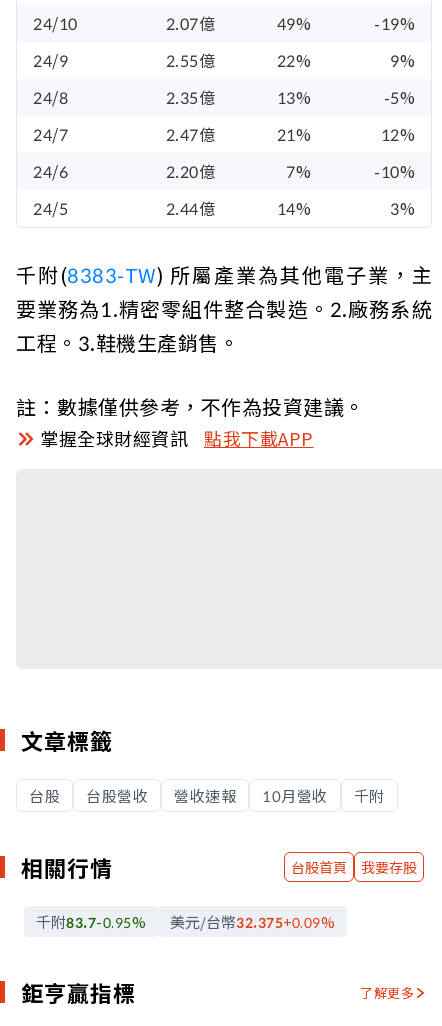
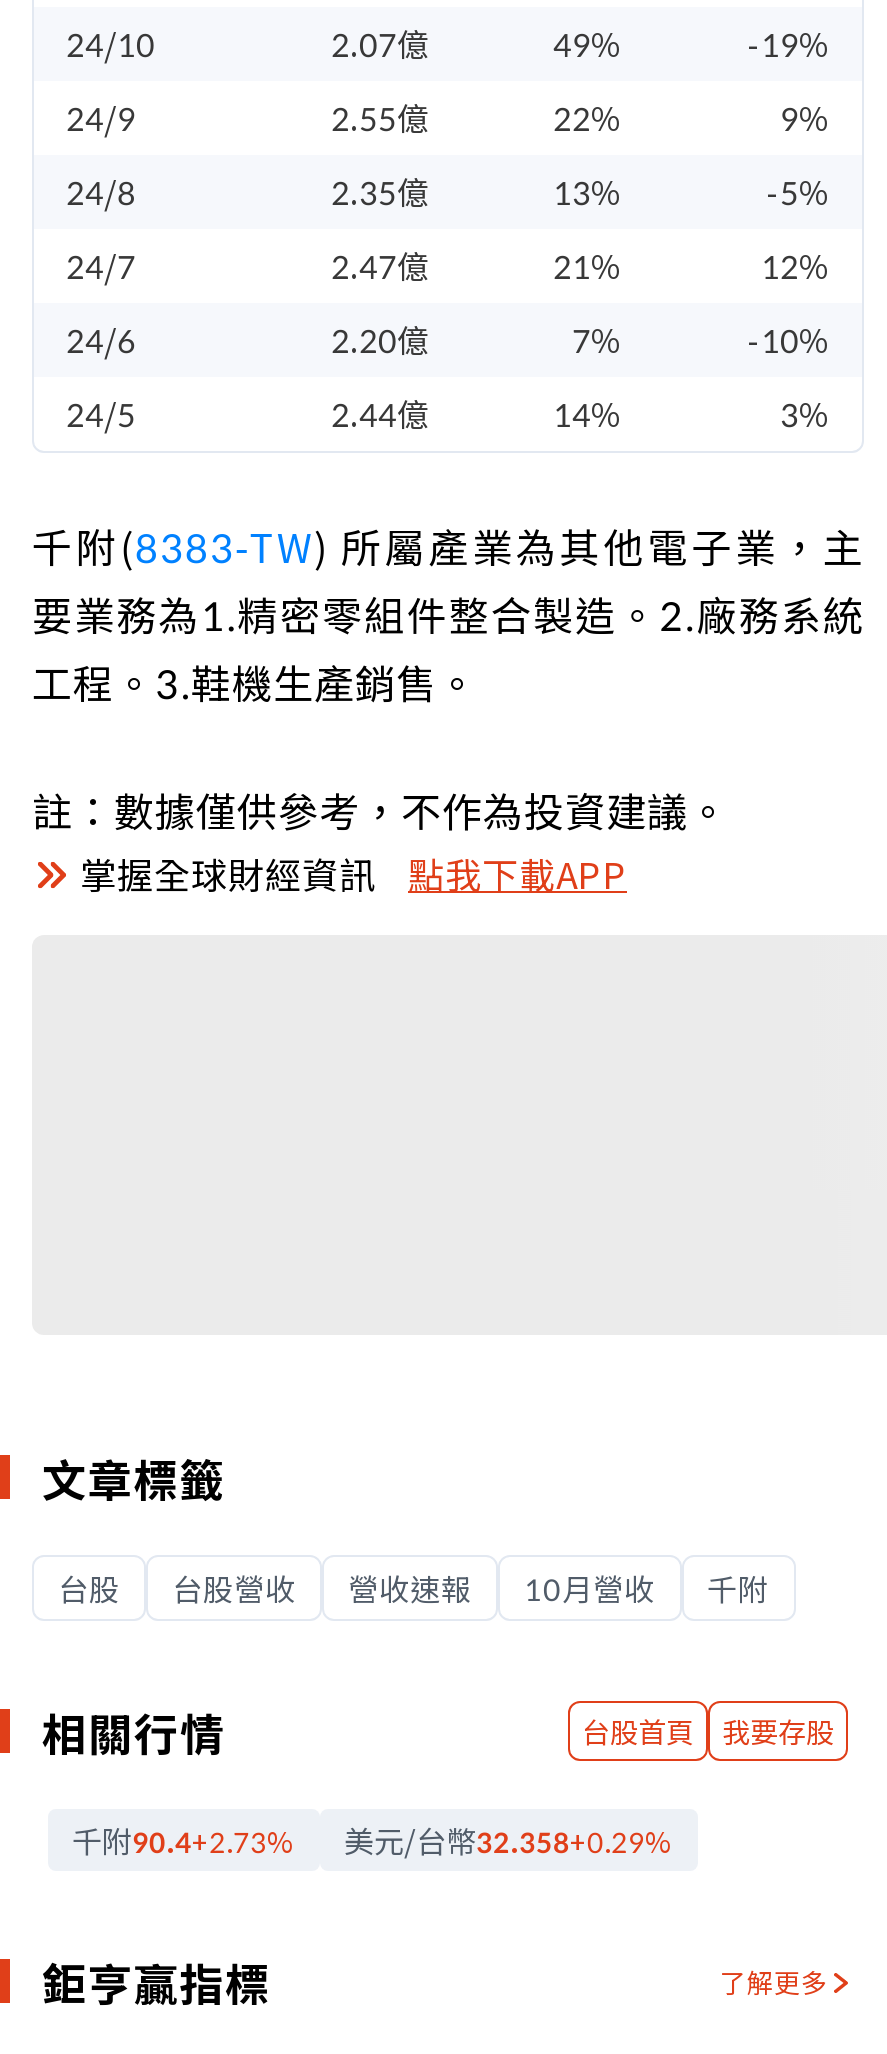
[36,911,146,932] 千附83.7-0.95% -> [72,1819,296,1861] 千附90.4+2.73%
[170,911,335,932] 美元/台幣32.375+0.09% -> [344,1819,674,1861] 美元/台幣32.358+0.29%

